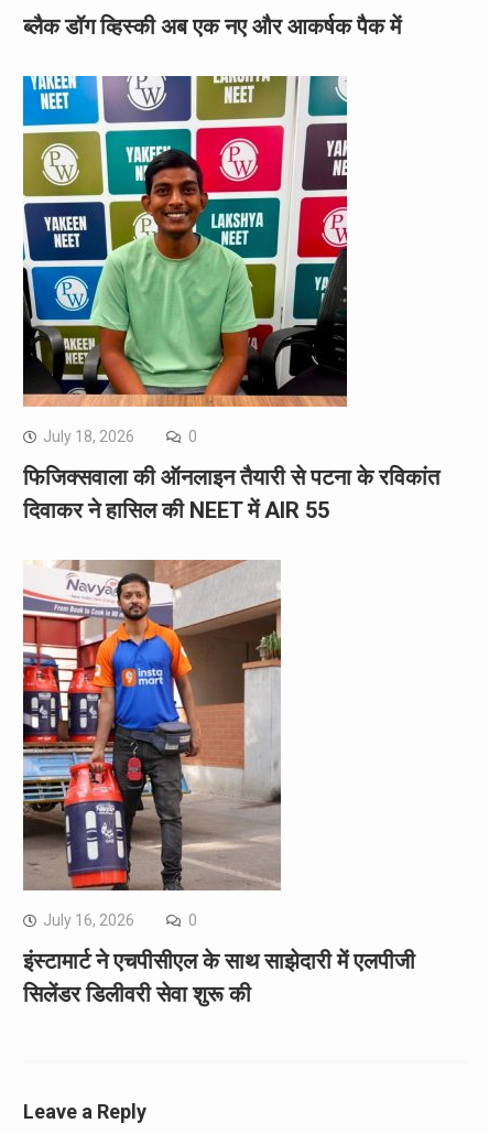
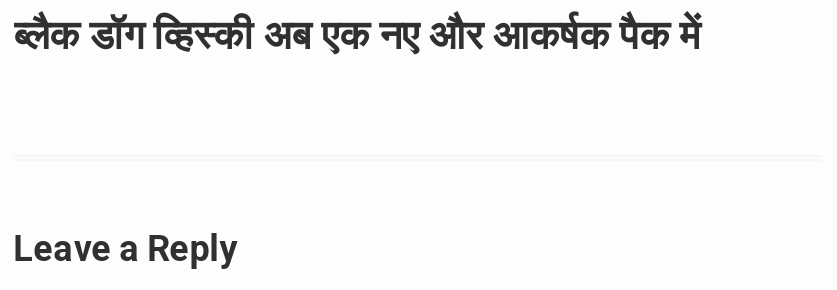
[22,75,439,523] [image] | July 18, 2026 | 0 | फिजिक्सवाला की ऑनलाइन तैयारी से पटना के रविकांत | दिवाकर ने हासिल की NEET में AIR 55 -> none
[22,559,415,1007] [image] | July 16, 2026 | 0 | इंस्टामार्ट ने एचपीसीएल के साथ साझेदारी में एलपीजी | सिलेंडर डिलीवरी सेवा शुरू की -> none

